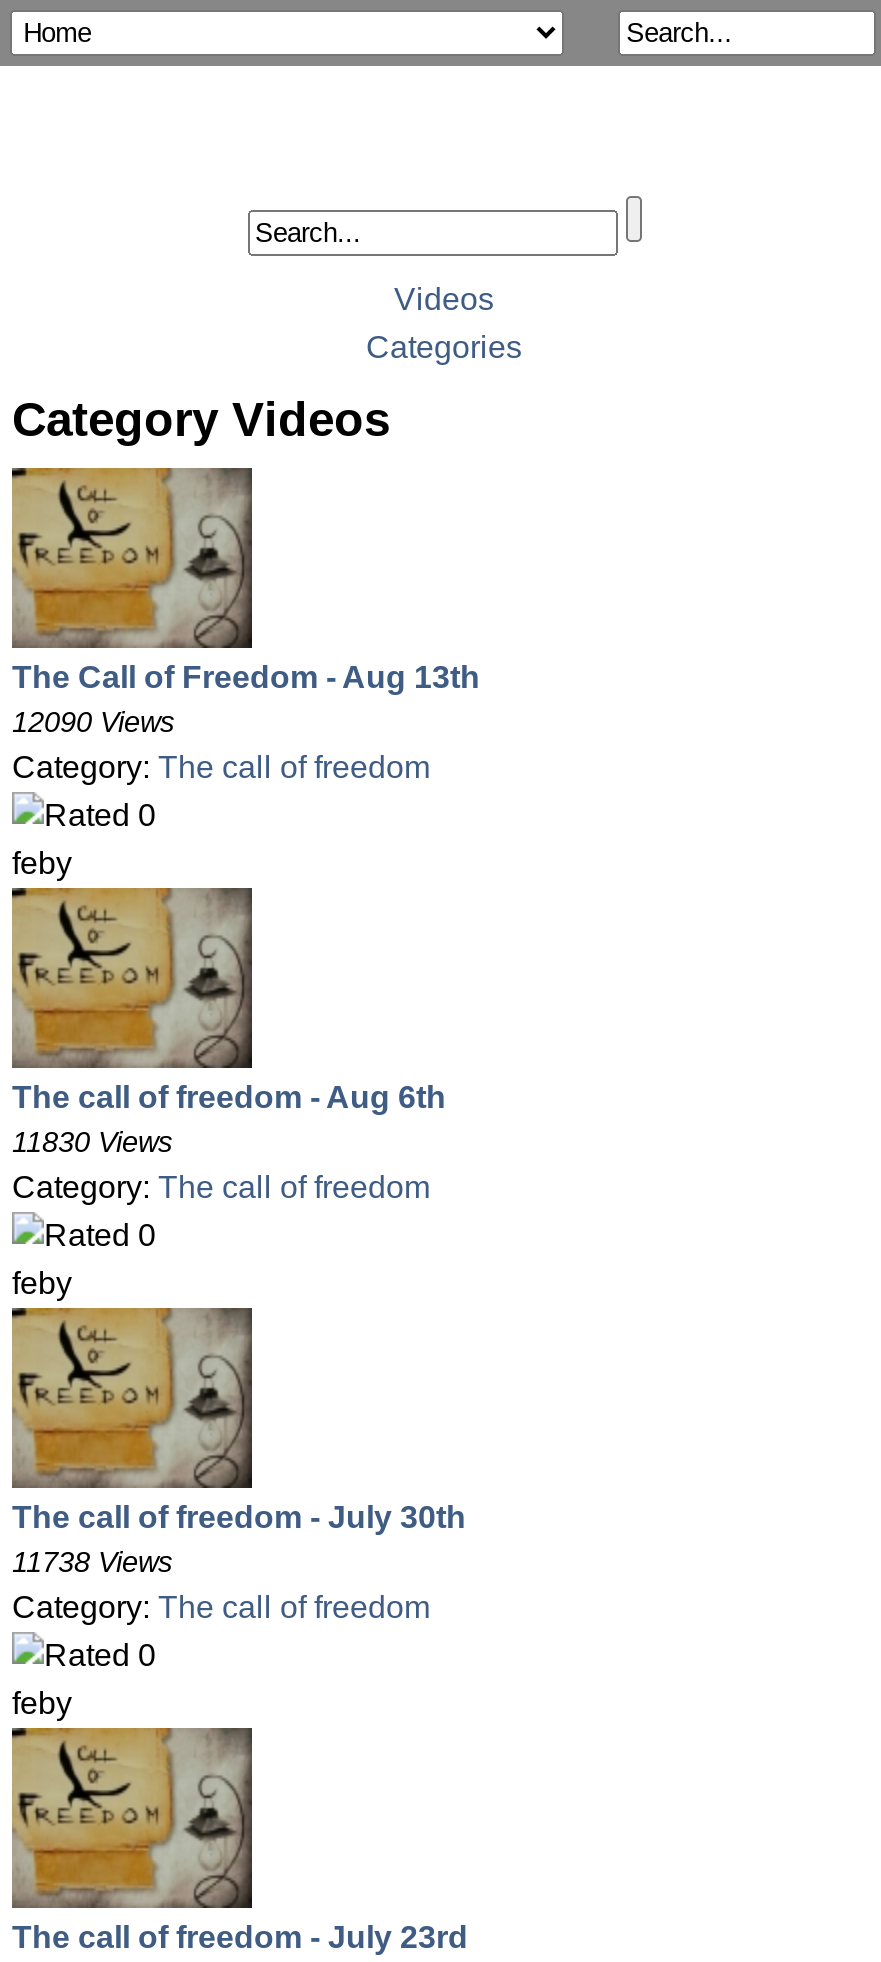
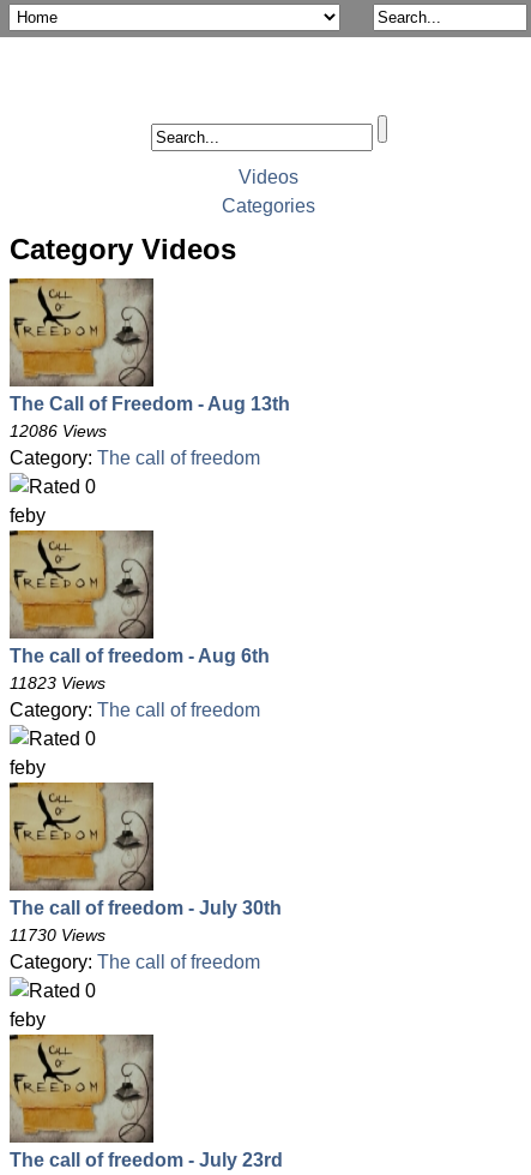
[12,706,174,738] 12090 Views -> [10,421,107,440] 12086 Views
[12,1126,172,1158] 11830 Views -> [10,673,105,693] 11823 Views
[12,1546,172,1578] 11738 Views -> [10,925,105,945] 11730 Views

